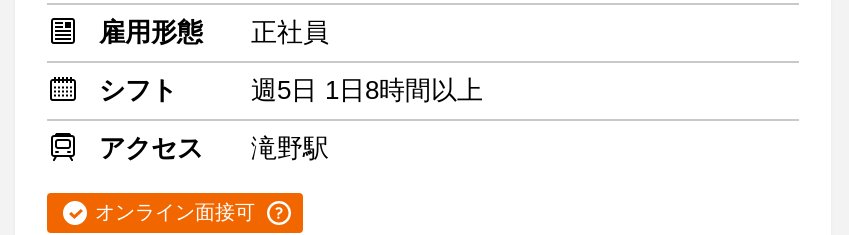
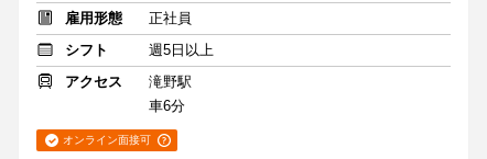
[251,75,483,105] 週5日 1日8時間以上 -> [149,42,214,58] 週5日以上
none -> [149,98,185,114] 車6分

